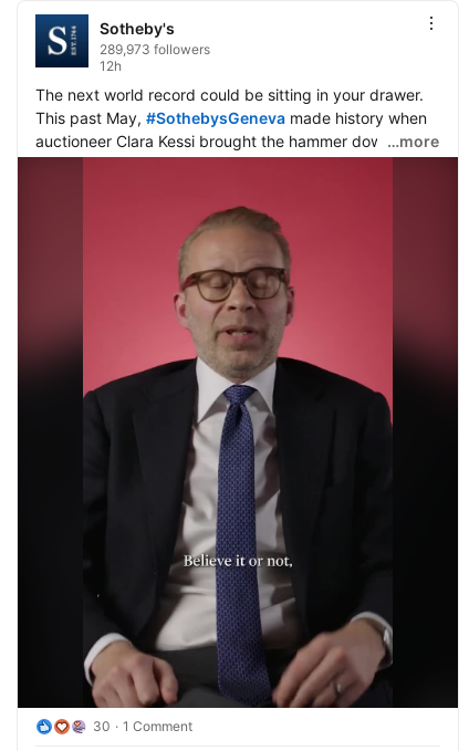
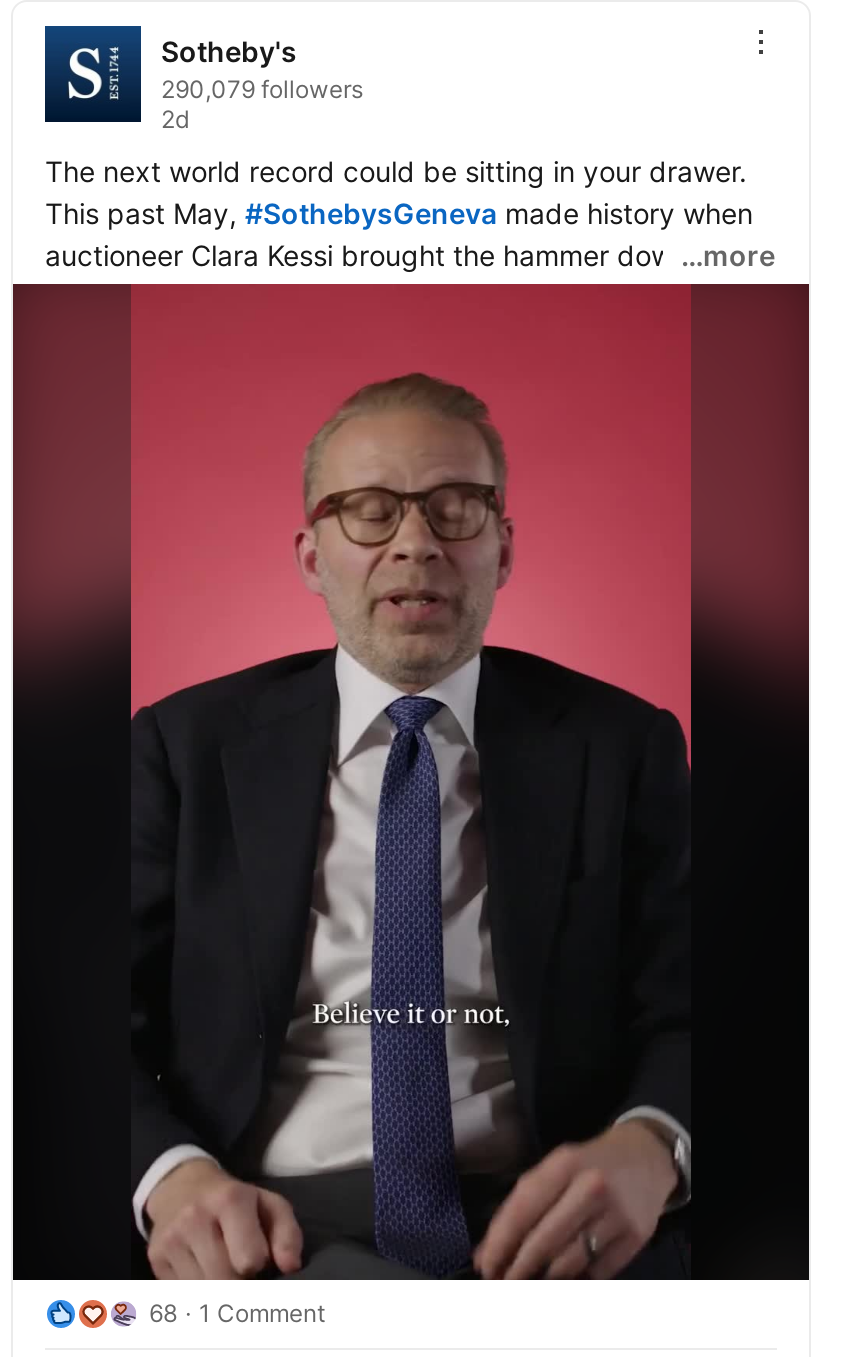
[100,41,210,74] 289,973 followers | 12h -> [161,74,363,134] 290,079 followers | 2d
[93,717,192,734] 30 1 Comment -> [149,1297,325,1327] 68 1 Comment

